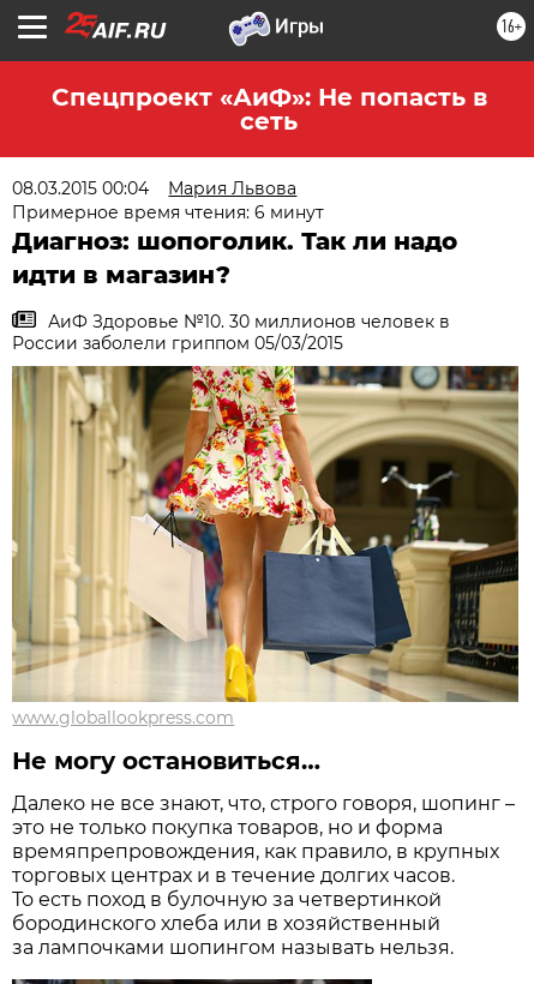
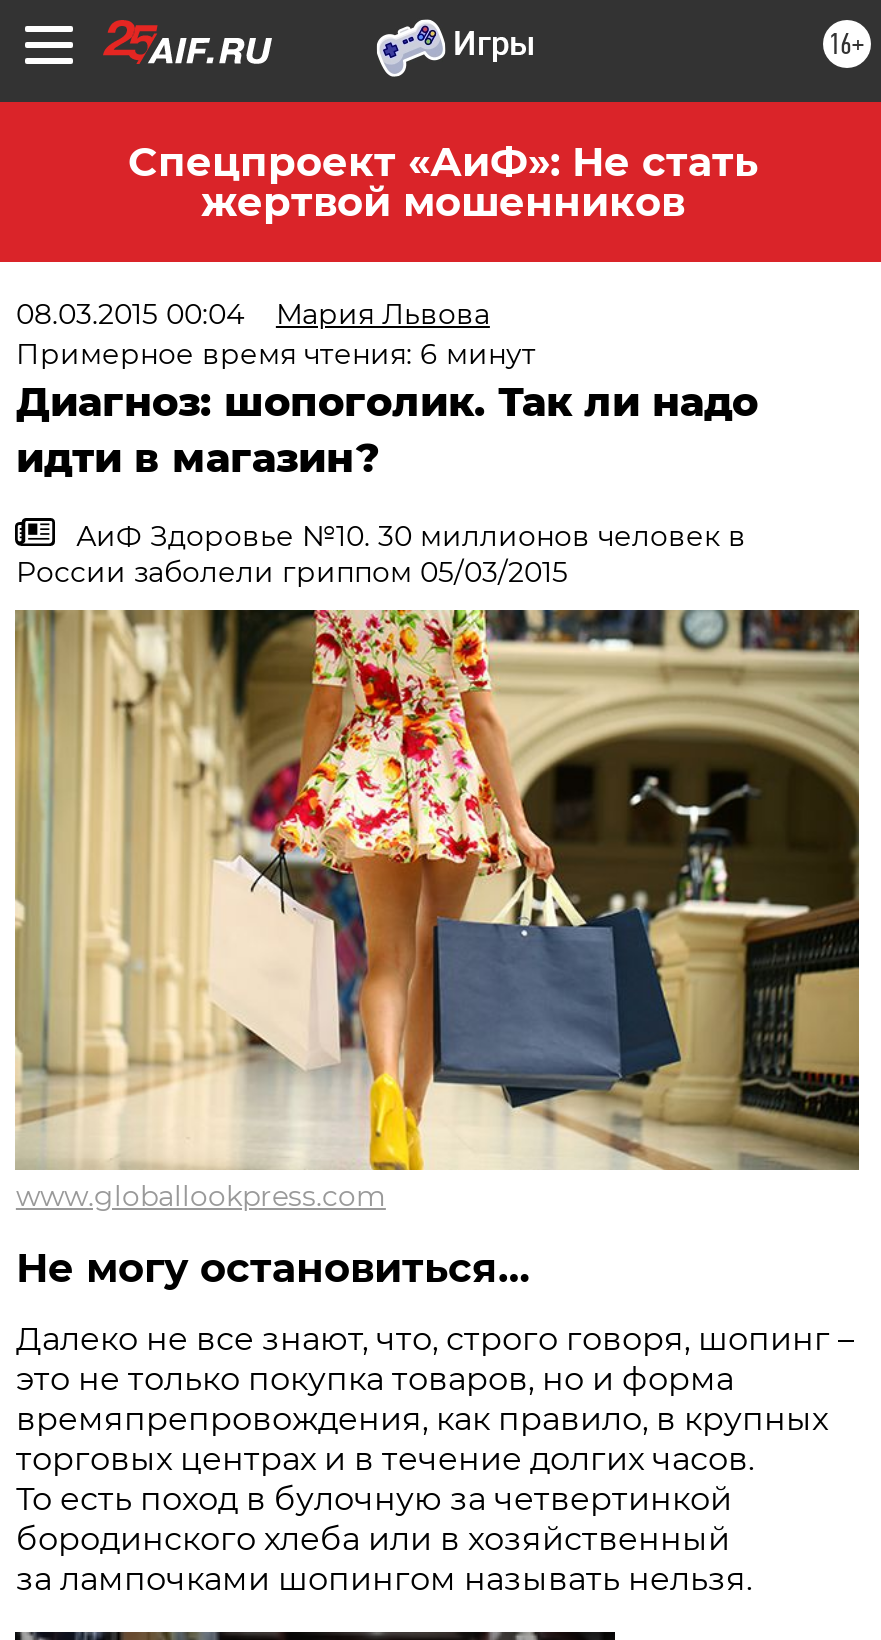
[51,83,487,136] Спецпроект «АиФ»: Не попасть в | сеть -> [128,138,758,226] Спецпроект «АиФ»: Не стать | жертвой мошенников

